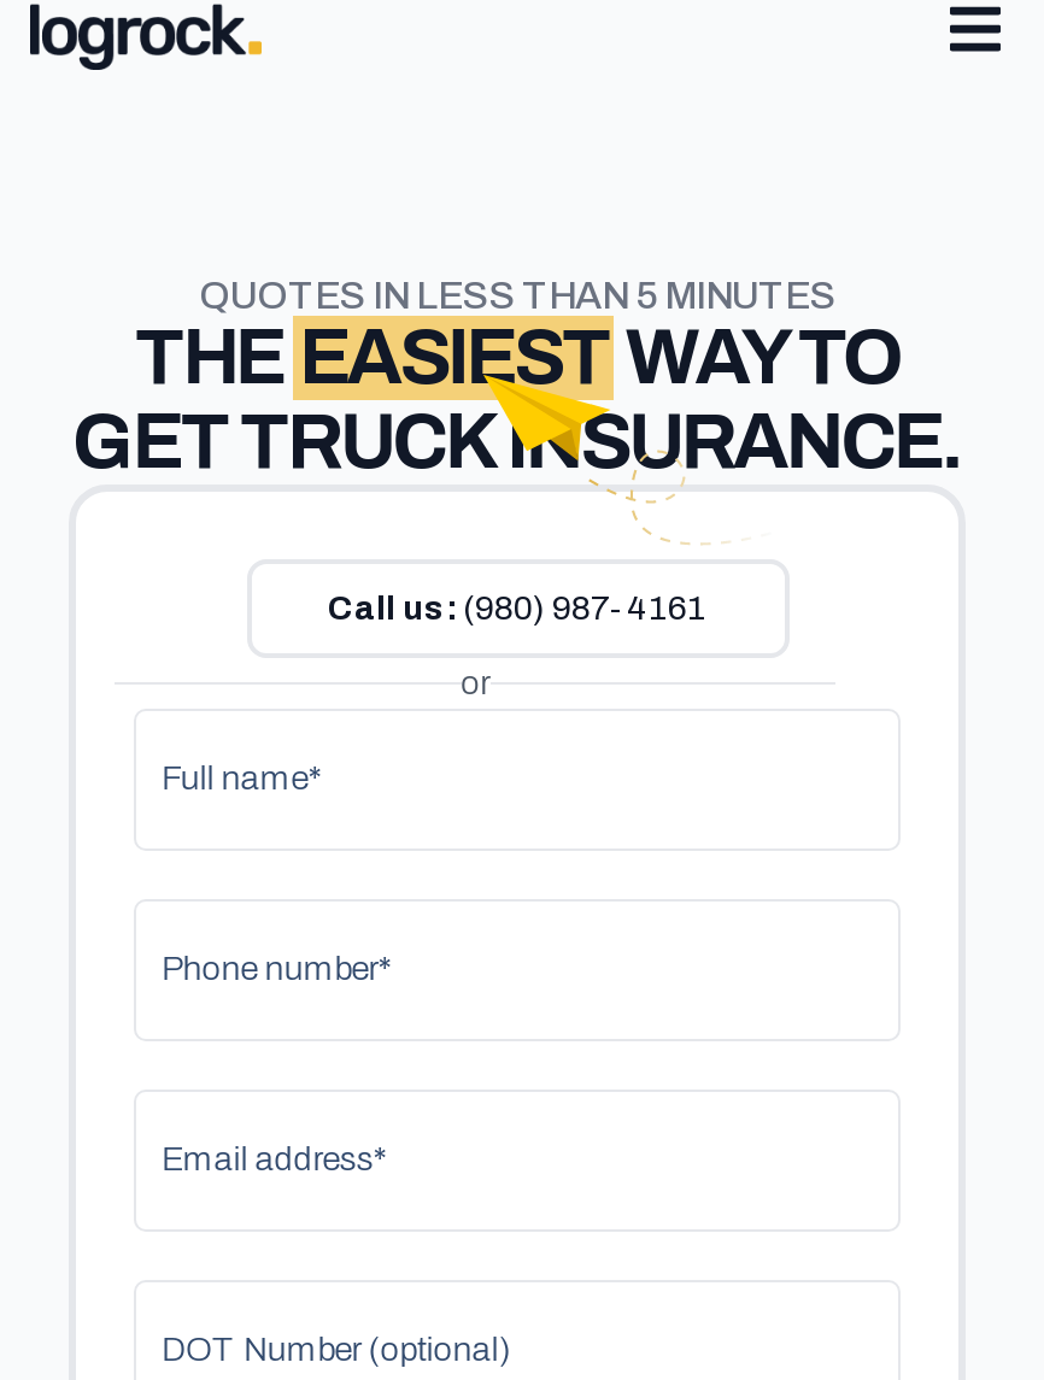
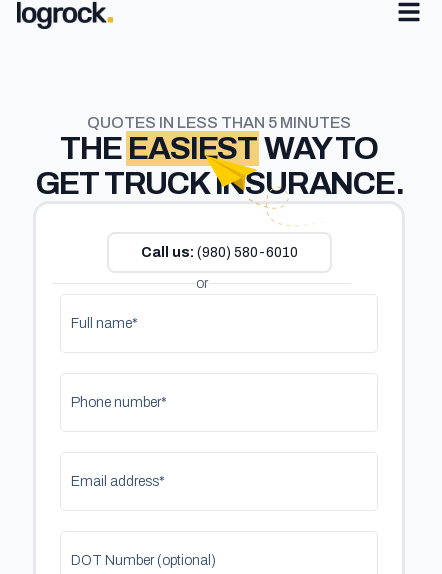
[328,590,706,626] Call us: (980) 987-4161 -> [140,245,297,260] Call us: (980) 580-6010

